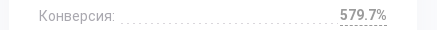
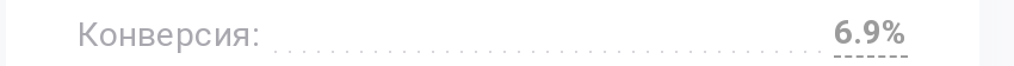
[340,7,387,23] 579.7% -> [834,13,908,51] 6.9%

